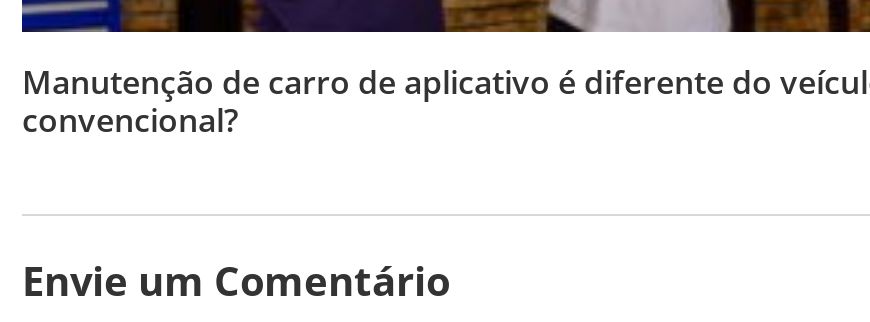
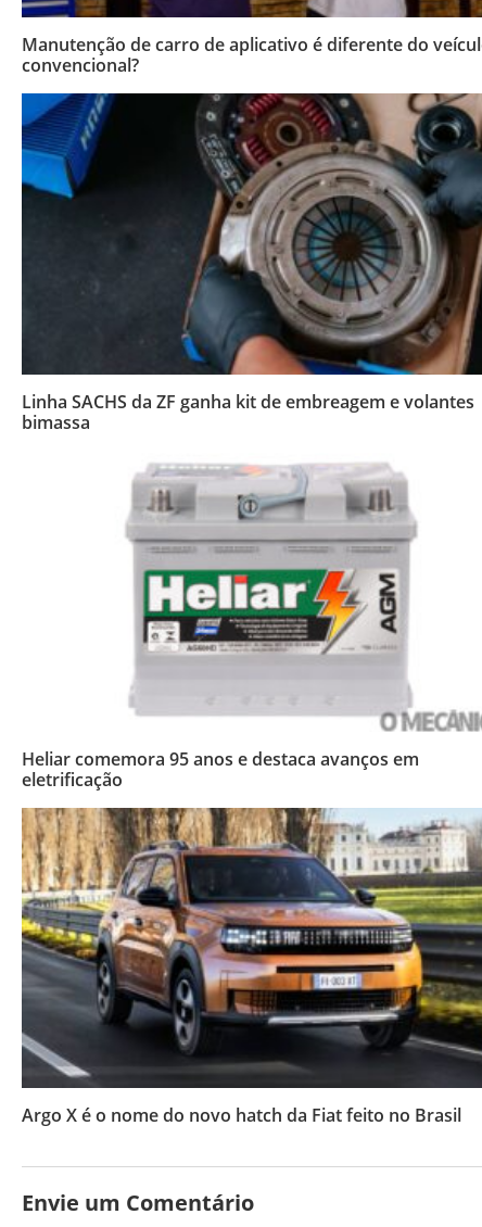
none -> [21,92,479,434] [image] | Linha SACHS da ZF ganha kit de embreagem e volantes | bimassa
none -> [21,807,479,1127] [image] | Argo X é o nome do novo hatch da Fiat feito no Brasil
none -> [22,463,479,791] [image] | Heliar comemora 95 anos e destaca avanços em | eletrificação

